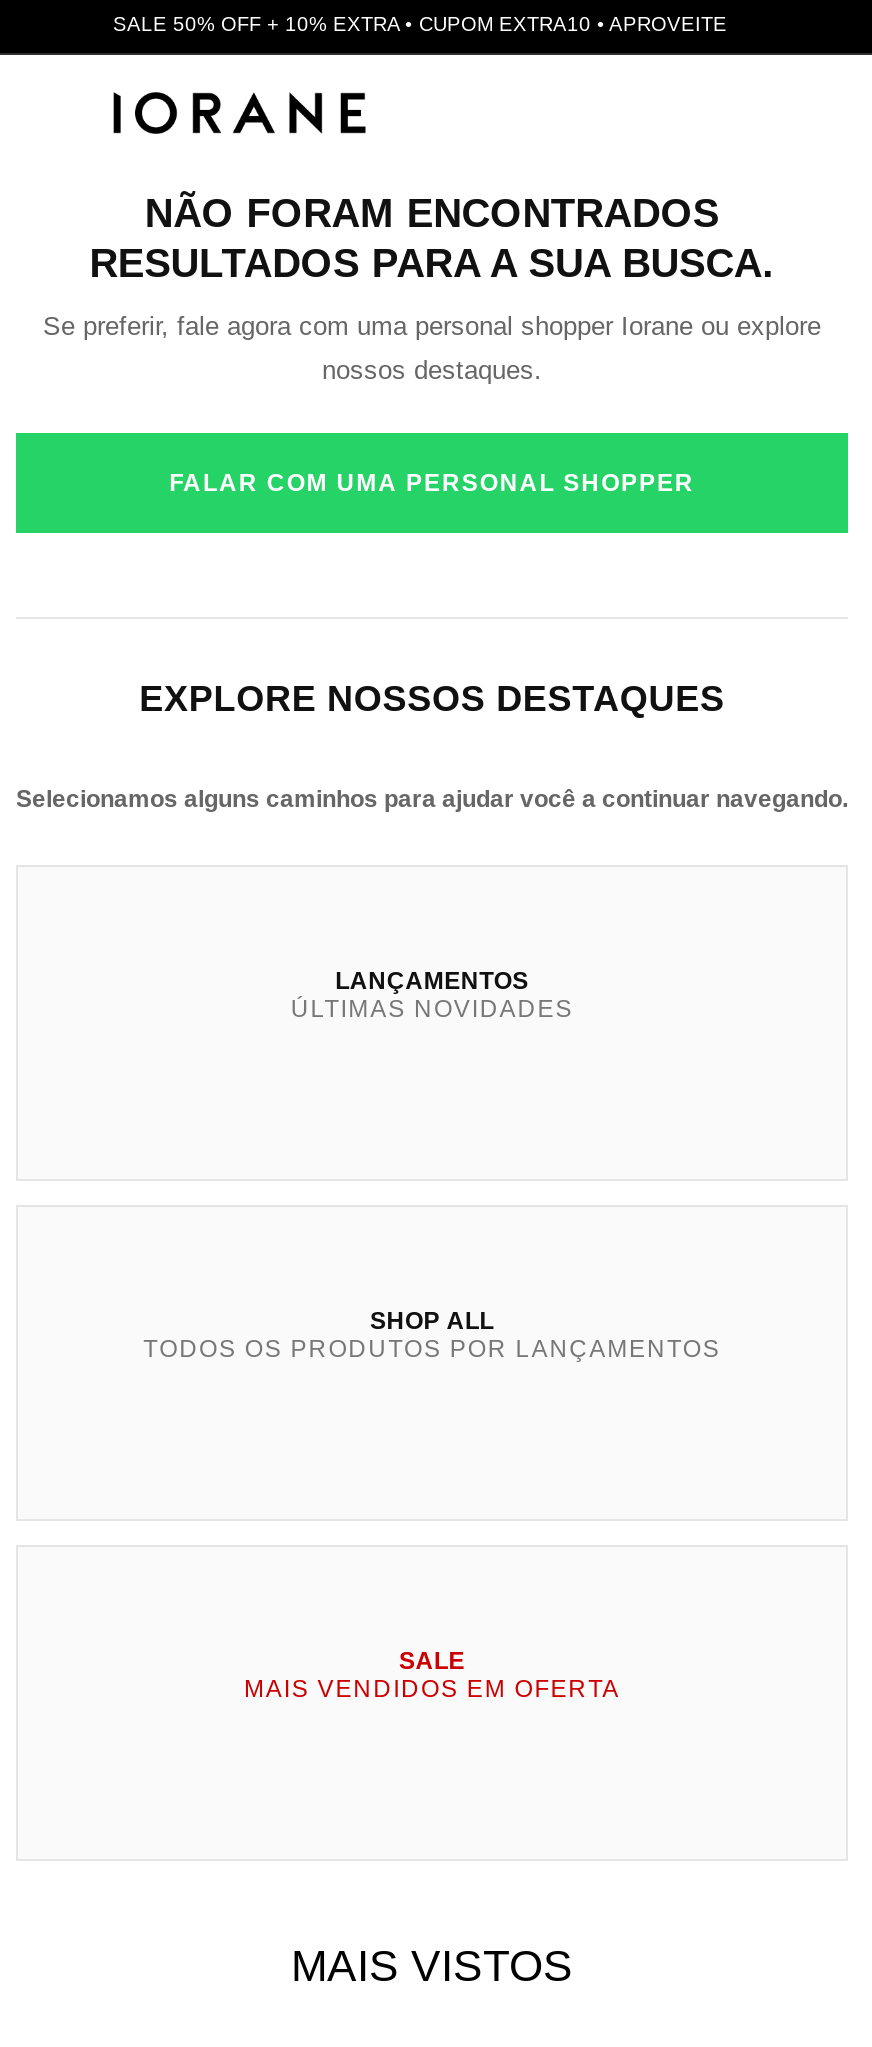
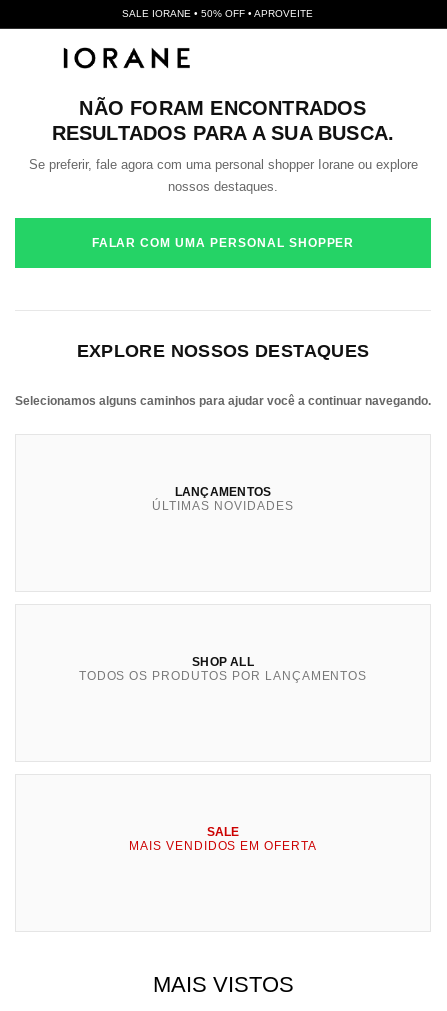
[113,13,727,35] SALE 50% OFF + 10% EXTRA • CUPOM EXTRA10 • APROVEITE -> [121,8,312,19] SALE IORANE • 50% OFF • APROVEITE

